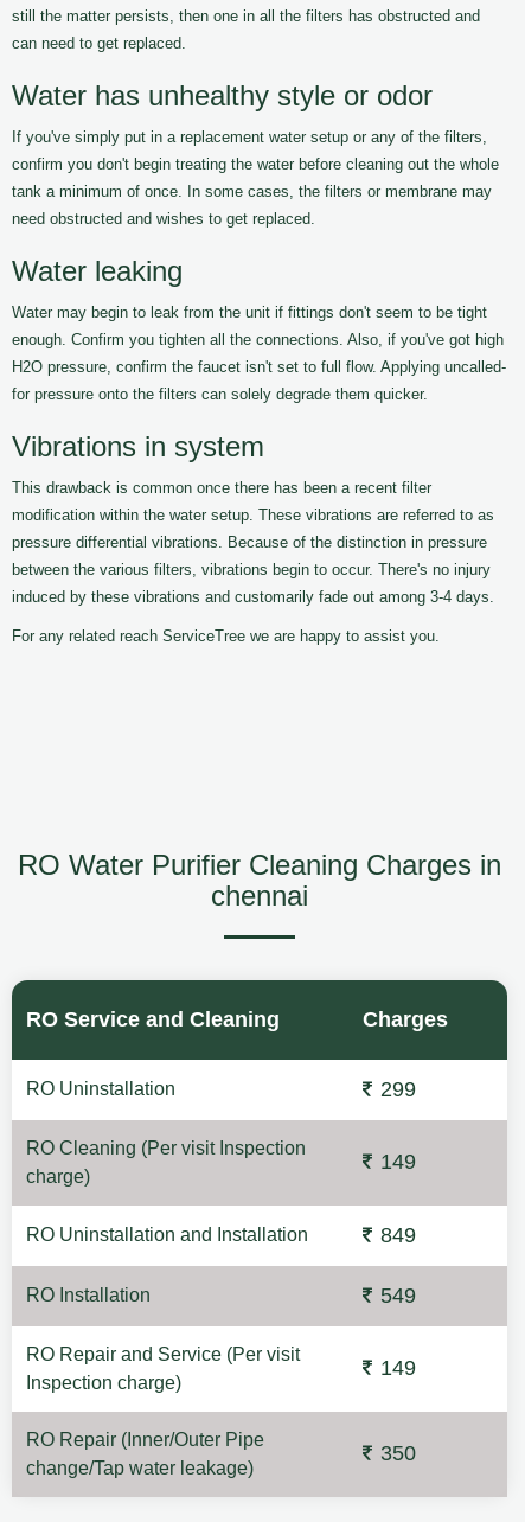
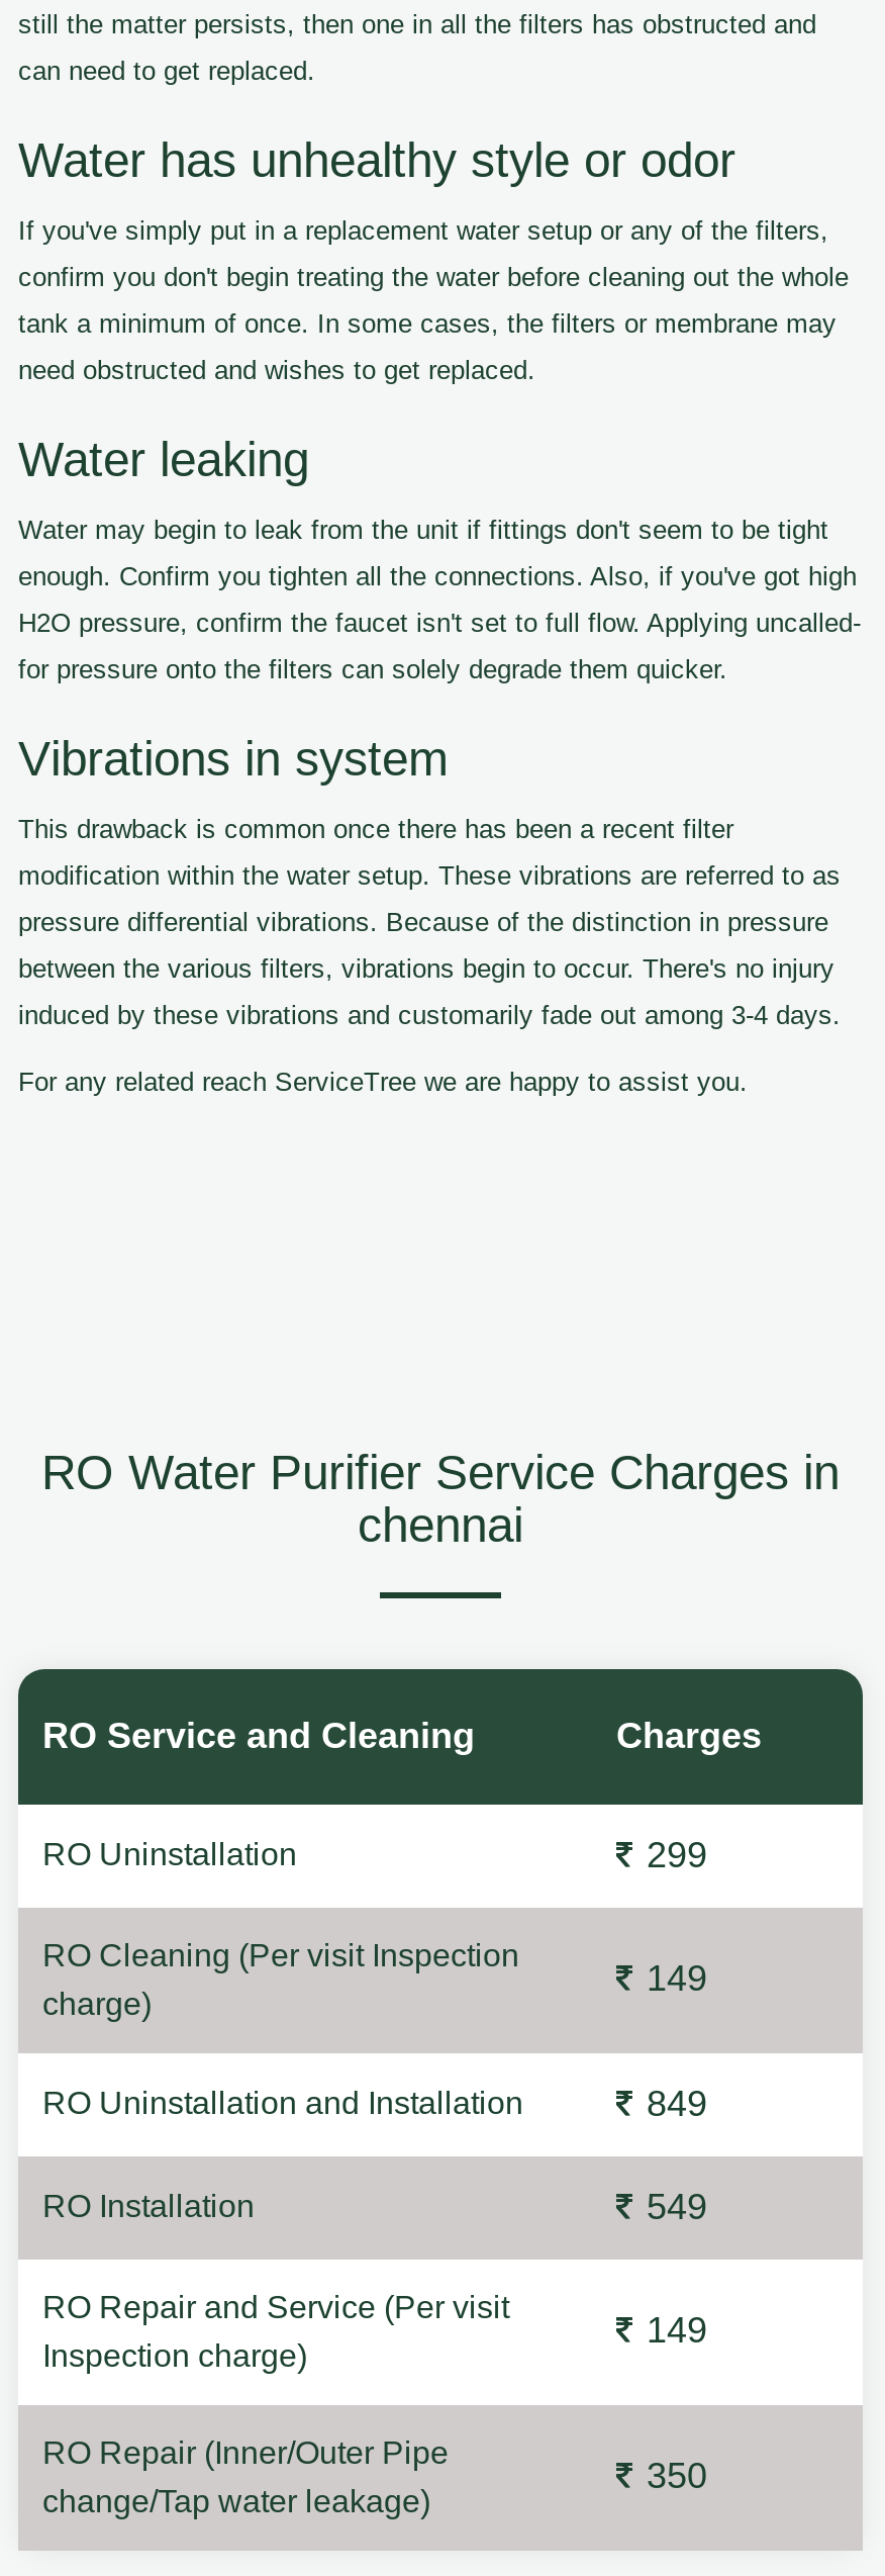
[18,849,501,881] RO Water Purifier Cleaning Charges in -> [41,1445,840,1499] RO Water Purifier Service Charges in

